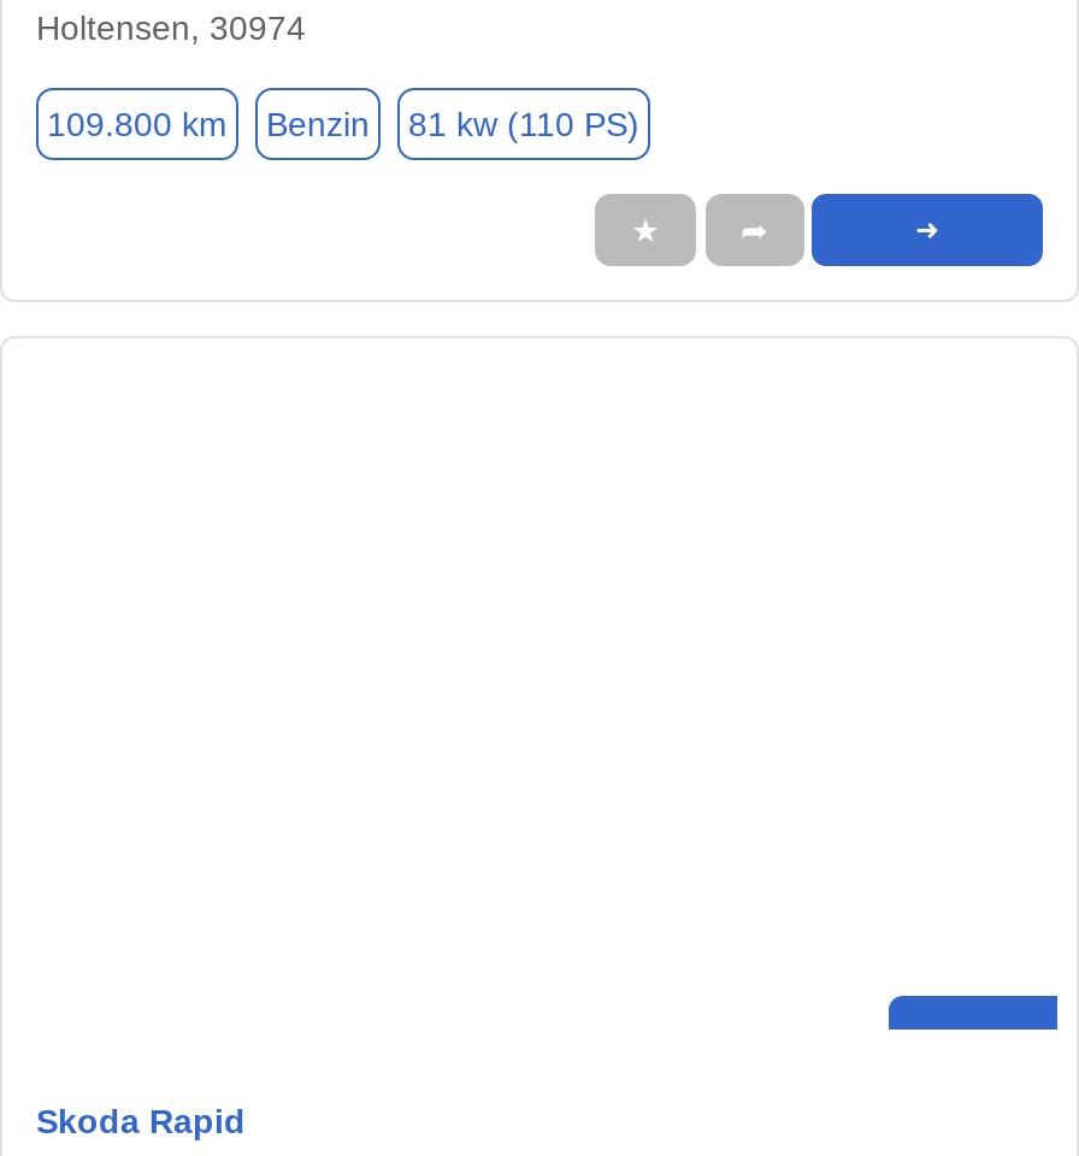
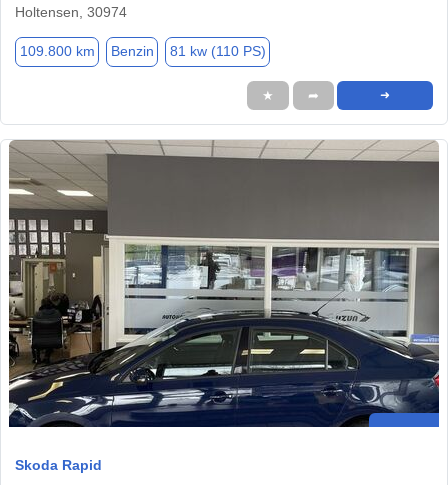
none -> [8,139,440,428] [image]

